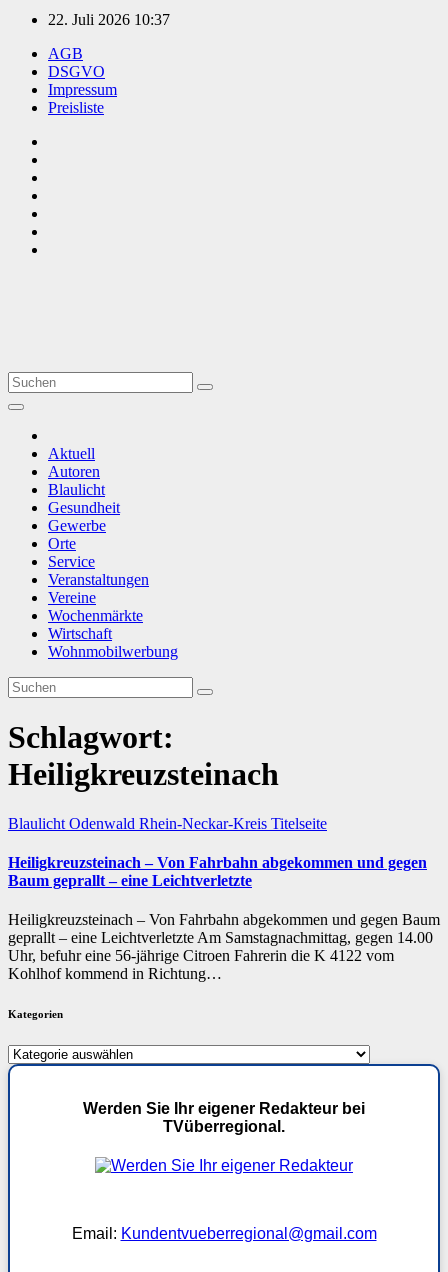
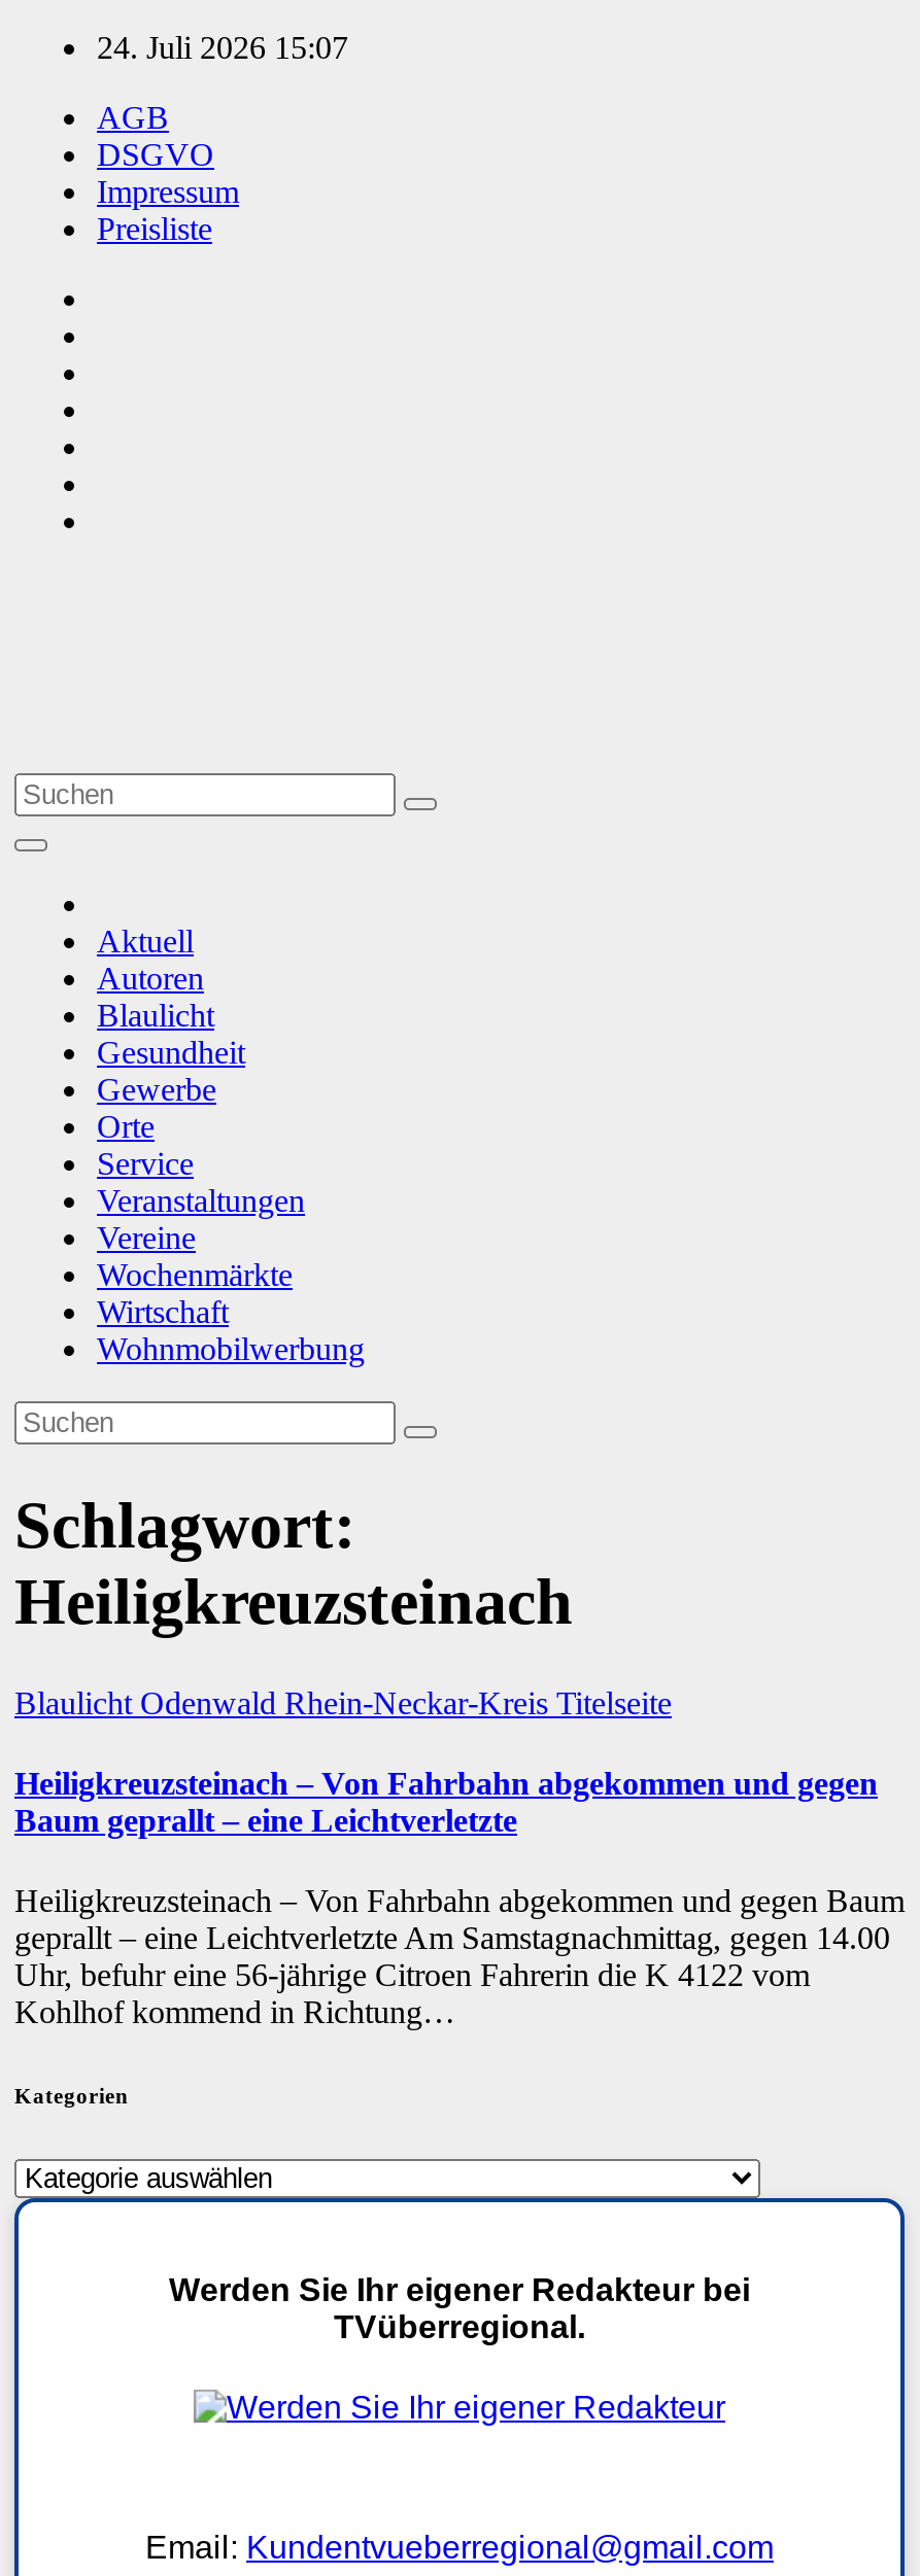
[48,11,170,28] 22. Juli 2026 10:37 -> [97,30,348,65] 24. Juli 2026 15:07

